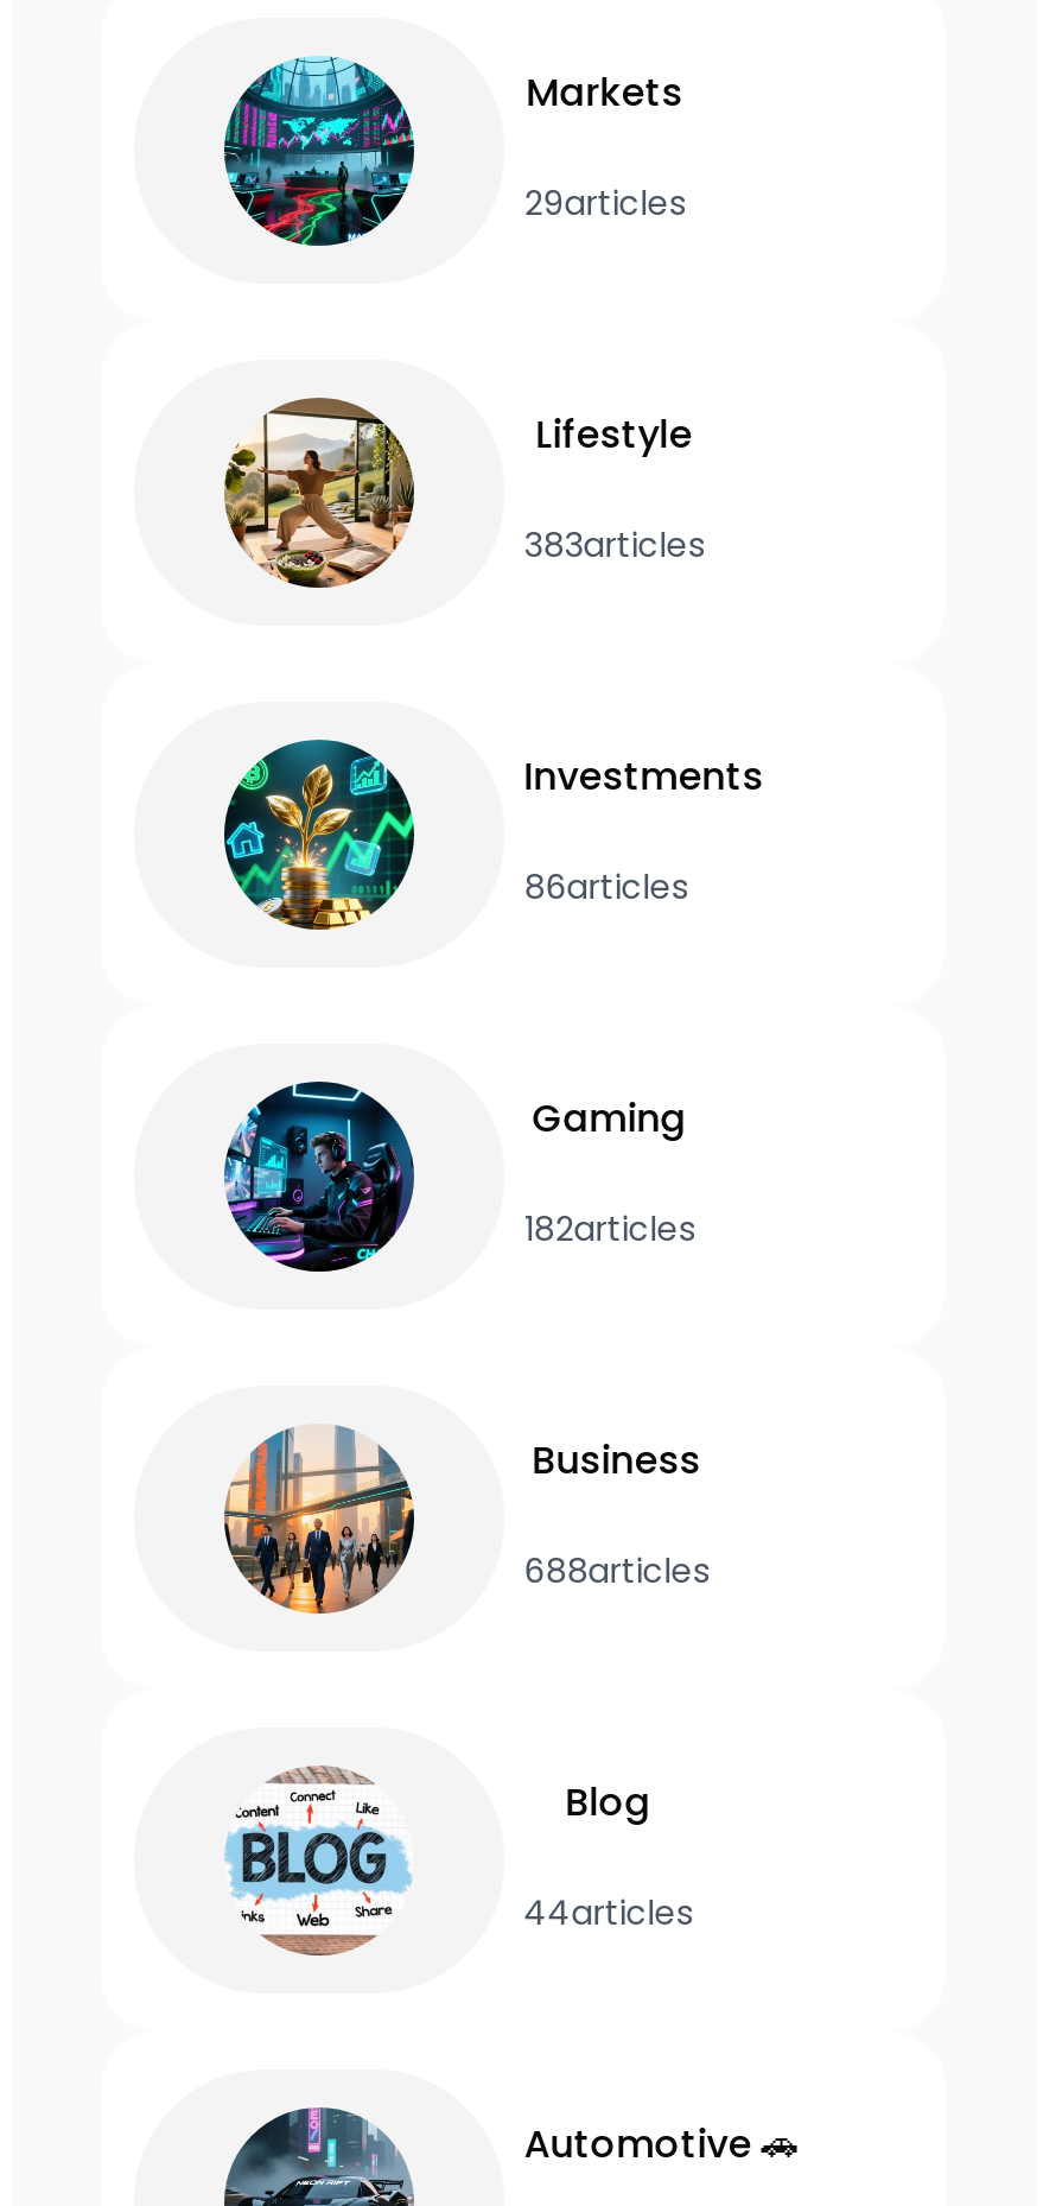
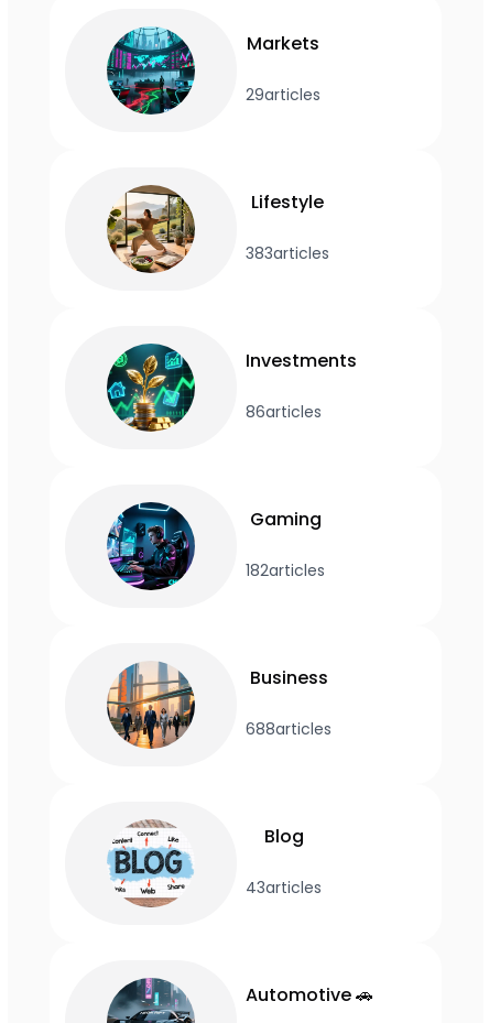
[524,1890,692,1938] 44articles -> [246,877,322,899] 43articles

